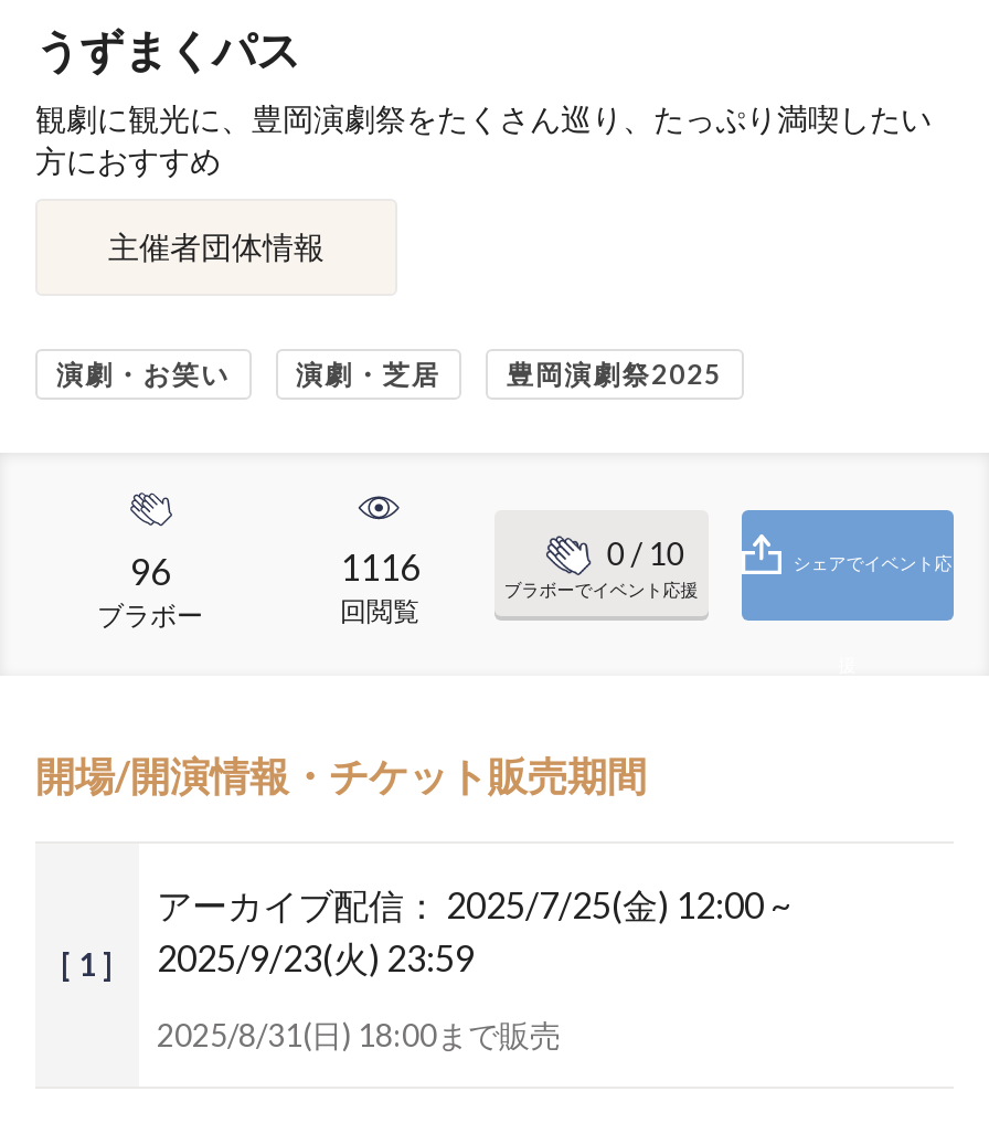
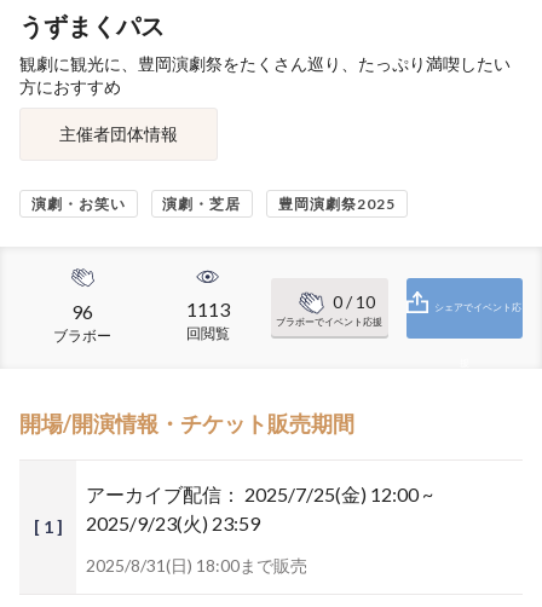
[340,545,419,587] 1116 -> [186,297,230,320] 1113

